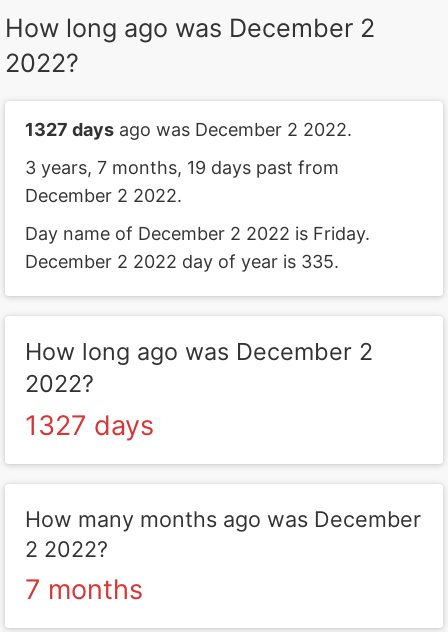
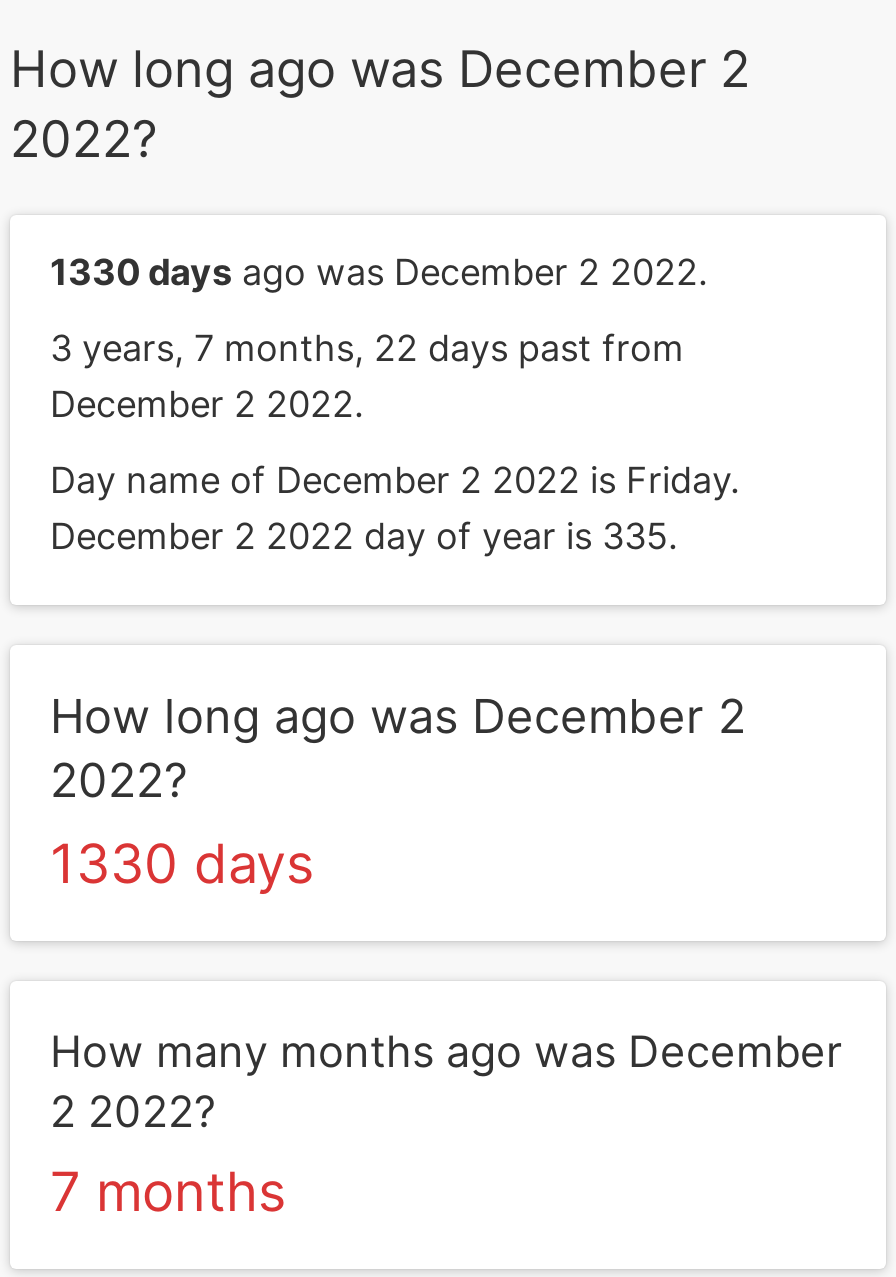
[25,119,352,140] 1327 days ago was December 2 2022. -> [50,251,708,293] 1330 days ago was December 2 2022.
[25,157,339,178] 3 years, 7 months, 19 days past from -> [50,327,684,369] 3 years, 7 months, 22 days past from
[25,409,154,442] 1327 days -> [50,831,314,897] 1330 days

